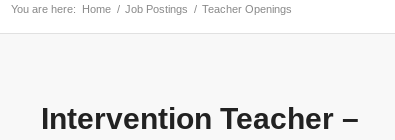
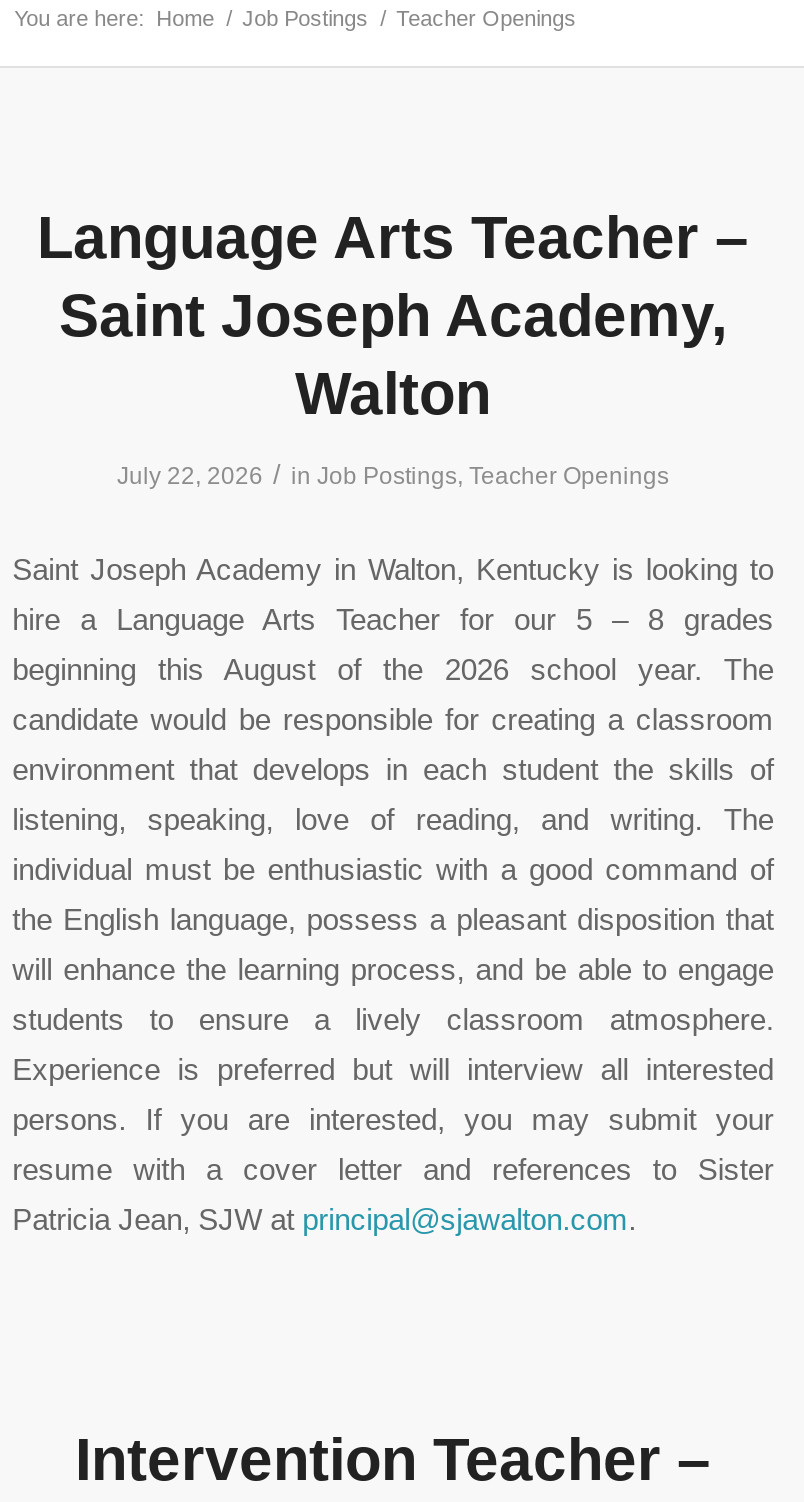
none -> [12,204,774,1235] Language Arts Teacher – | Saint Joseph Academy, | Walton | July 22, 2026 / in Job Postings, Teacher Openings | Saint Joseph Academy in Walton, Kentucky is looking to | hire a Language Arts Teacher for our 5 – 8 grades | beginning this August of the 2026 school year. The | candidate would be responsible for creating a classroom | environment that develops in each student the skills of | listening, speaking, love of reading, and writing. The | individual must be enthusiastic with a good command of | the English language, possess a pleasant disposition that | will enhance the learning process, and be able to engage | students to ensure a lively classroom atmosphere. | Experience is preferred but will interview all interested | persons. If you are interested, you may submit your | resume with a cover letter and references to Sister | Patricia Jean, SJW at principal@sjawalton.com.

